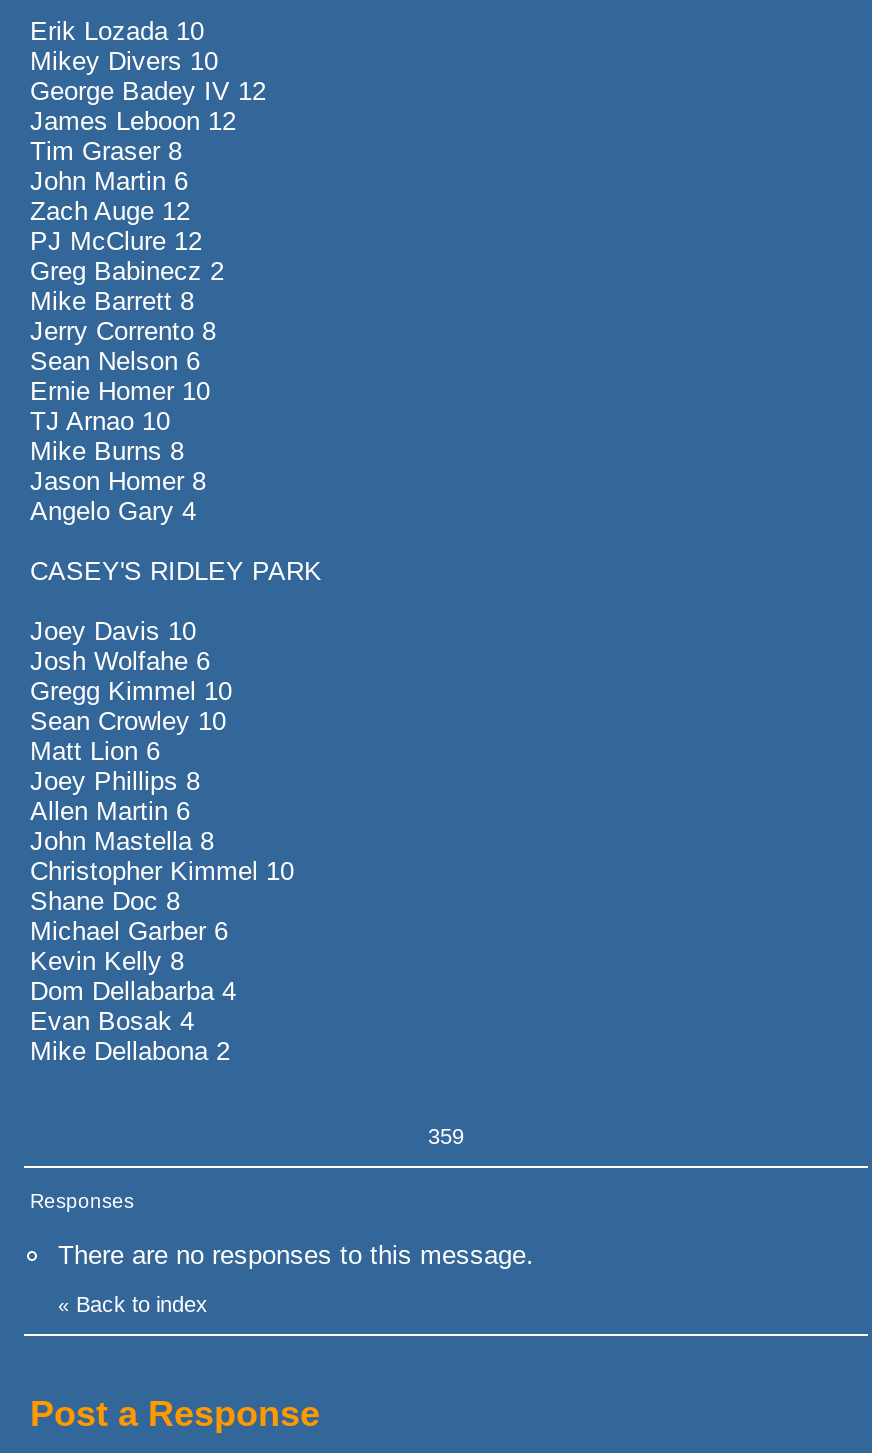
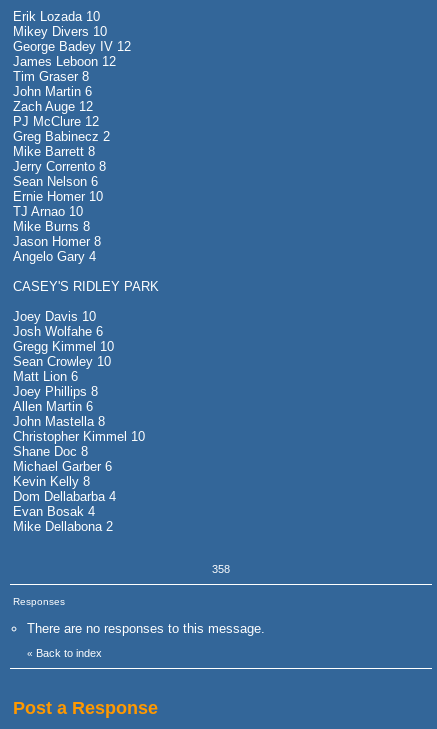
[428,1124,464,1148] 359 -> [212,563,230,575] 358

